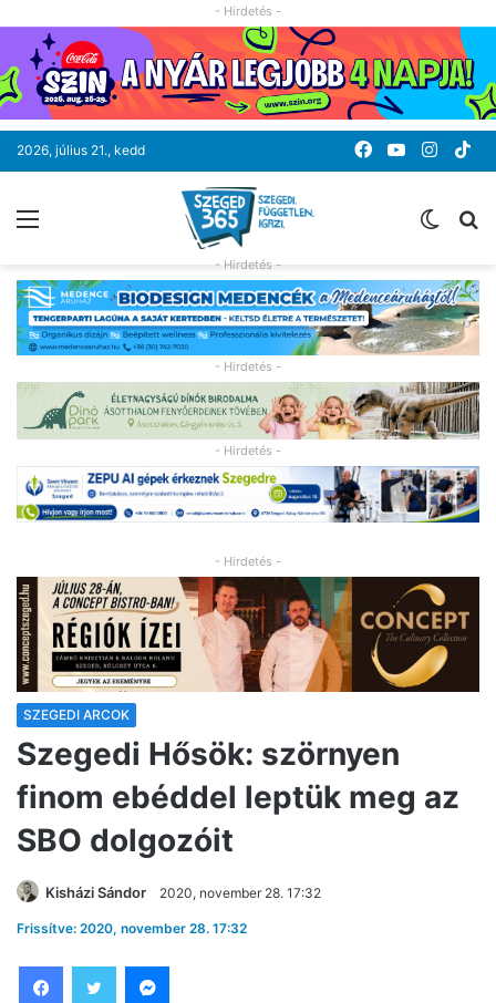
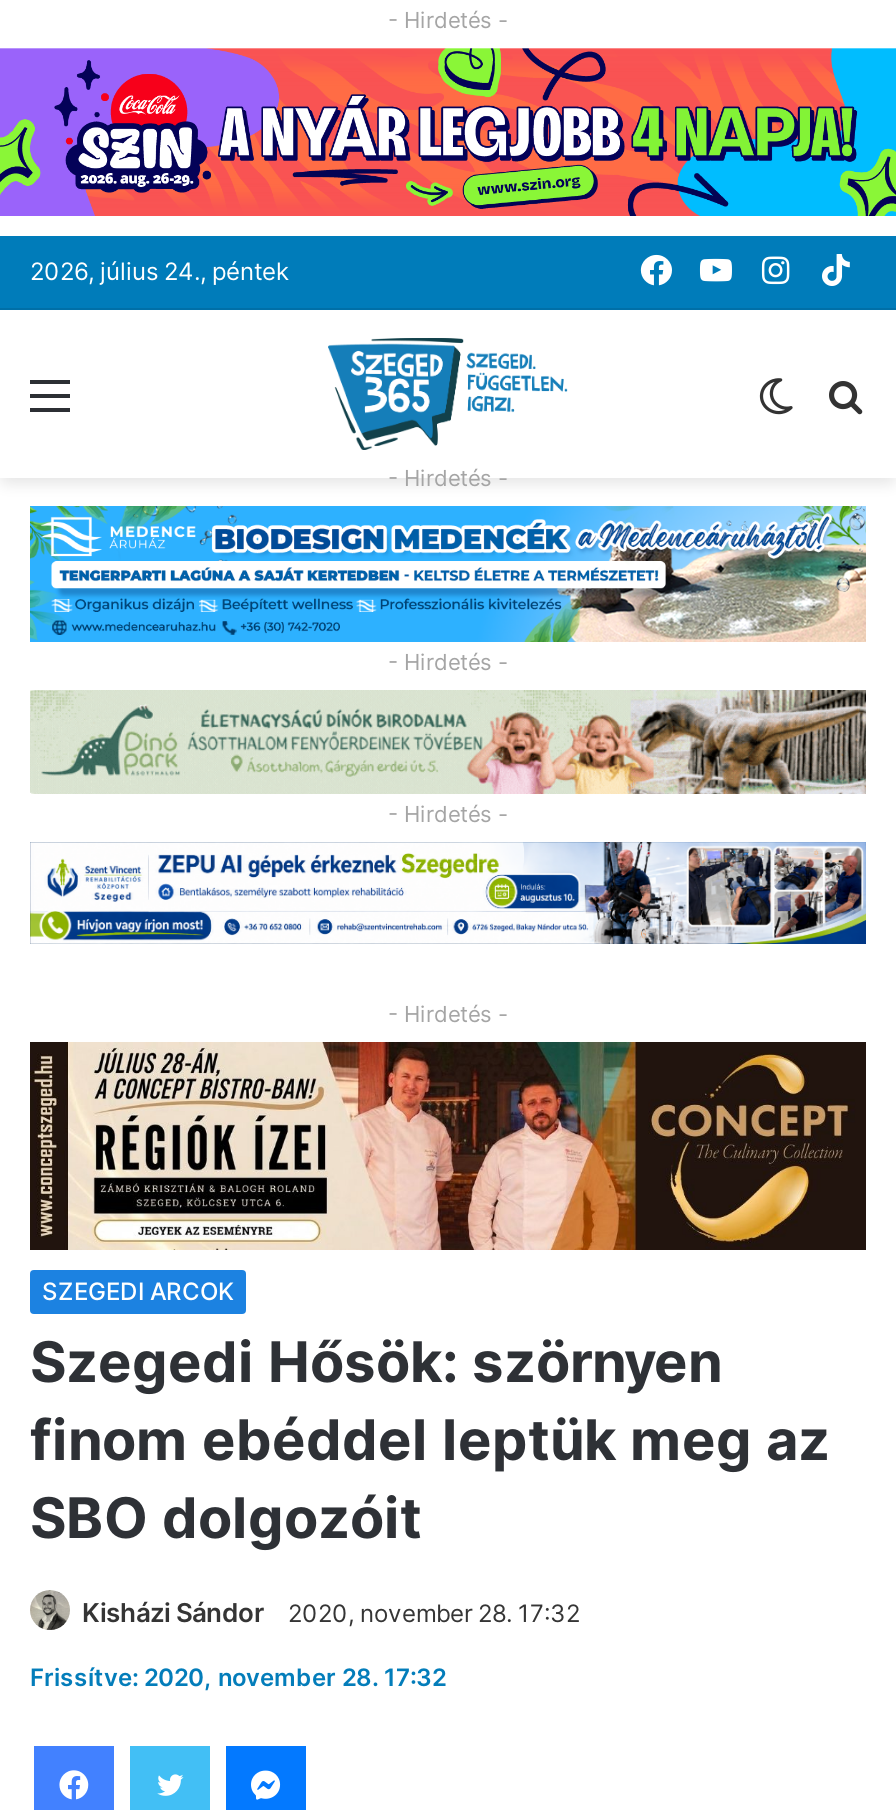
[17,142,145,158] 2026, július 21., kedd -> [30,256,290,286] 2026, július 24., péntek

